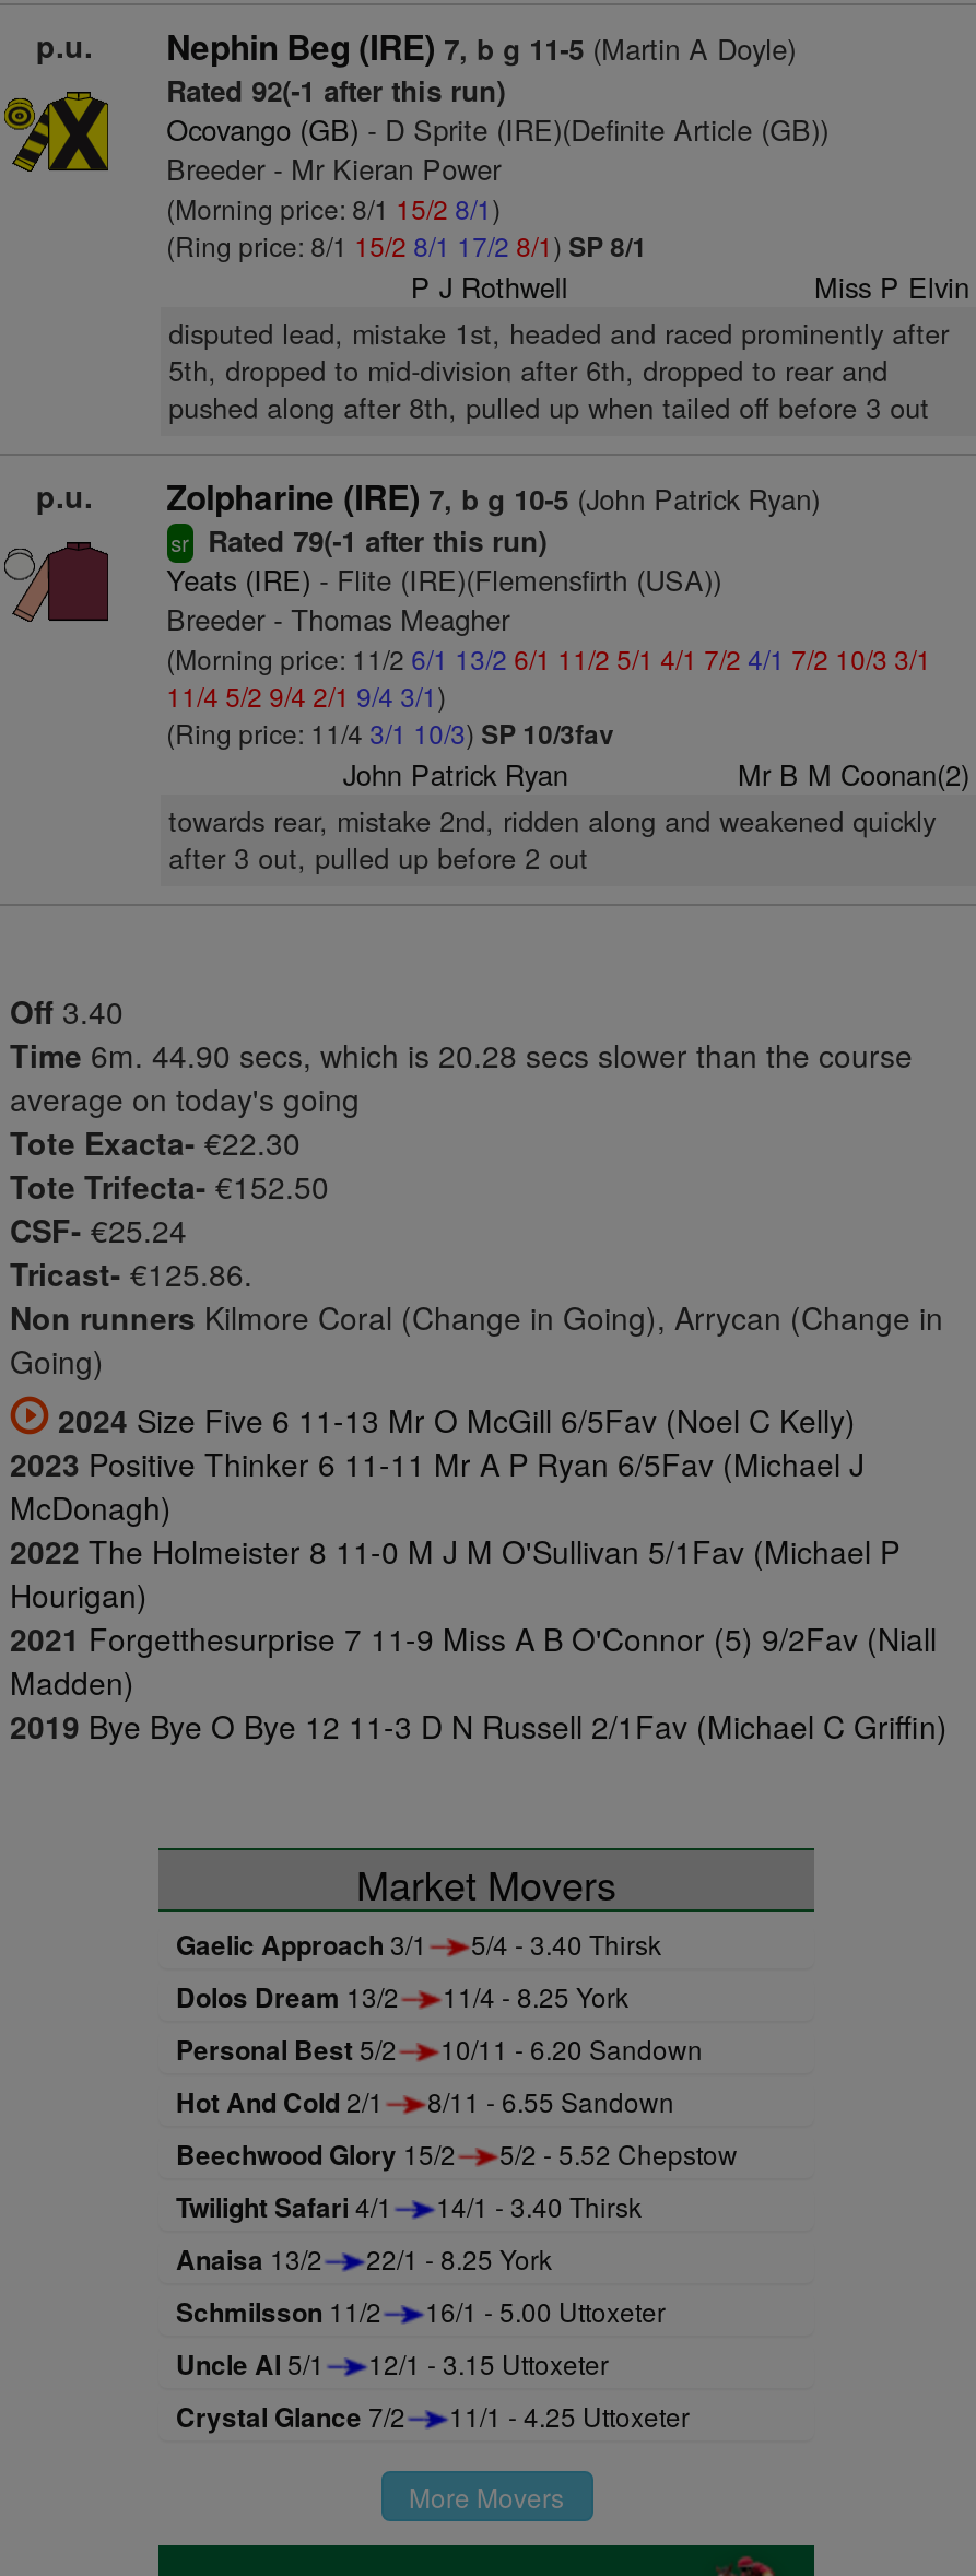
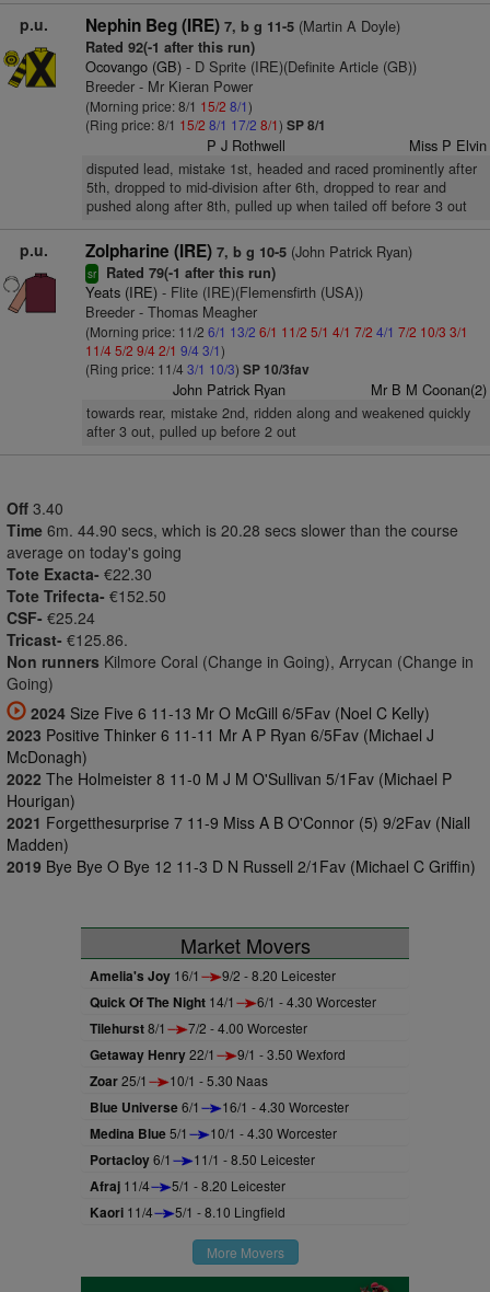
[176,1925,738,2436] Gaelic Approach 3/1 | 5/4 - 3.40 Thirsk | Dolos Dream 13/2 | 11/4 - 8.25 York | Personal Best 5/2 | 10/11 - 6.20 Sandown | Hot And Cold 2/1 | 8/11 - 6.55 Sandown | Beechwood Glory 15/2 | 5/2 - 5.52 Chepstow | Twilight Safari 4/1 | 14/1 - 3.40 Thirsk | Anaisa 13/2 | 22/1 - 8.25 York | Schmilsson 11/2 | 16/1 - 5.00 Uttoxeter | Uncle Al 5/1 | 12/1 - 3.15 Uttoxeter | Crystal Glance 7/2 | 11/1 - 4.25 Uttoxeter -> [90,966,376,1222] Amelia's Joy 16/1 | 9/2 - 8.20 Leicester | Quick Of The Night 14/1 | 6/1 - 4.30 Worcester | Tilehurst 8/1 | 7/2 - 4.00 Worcester | Getaway Henry 22/1 | 9/1 - 3.50 Wexford | Zoar 25/1 | 10/1 - 5.30 Naas | Blue Universe 6/1 | 16/1 - 4.30 Worcester | Medina Blue 5/1 | 10/1 - 4.30 Worcester | Portacloy 6/1 | 11/1 - 8.50 Leicester | Afraj 11/4 | 5/1 - 8.20 Leicester | Kaori 11/4 | 5/1 - 8.10 Lingfield

